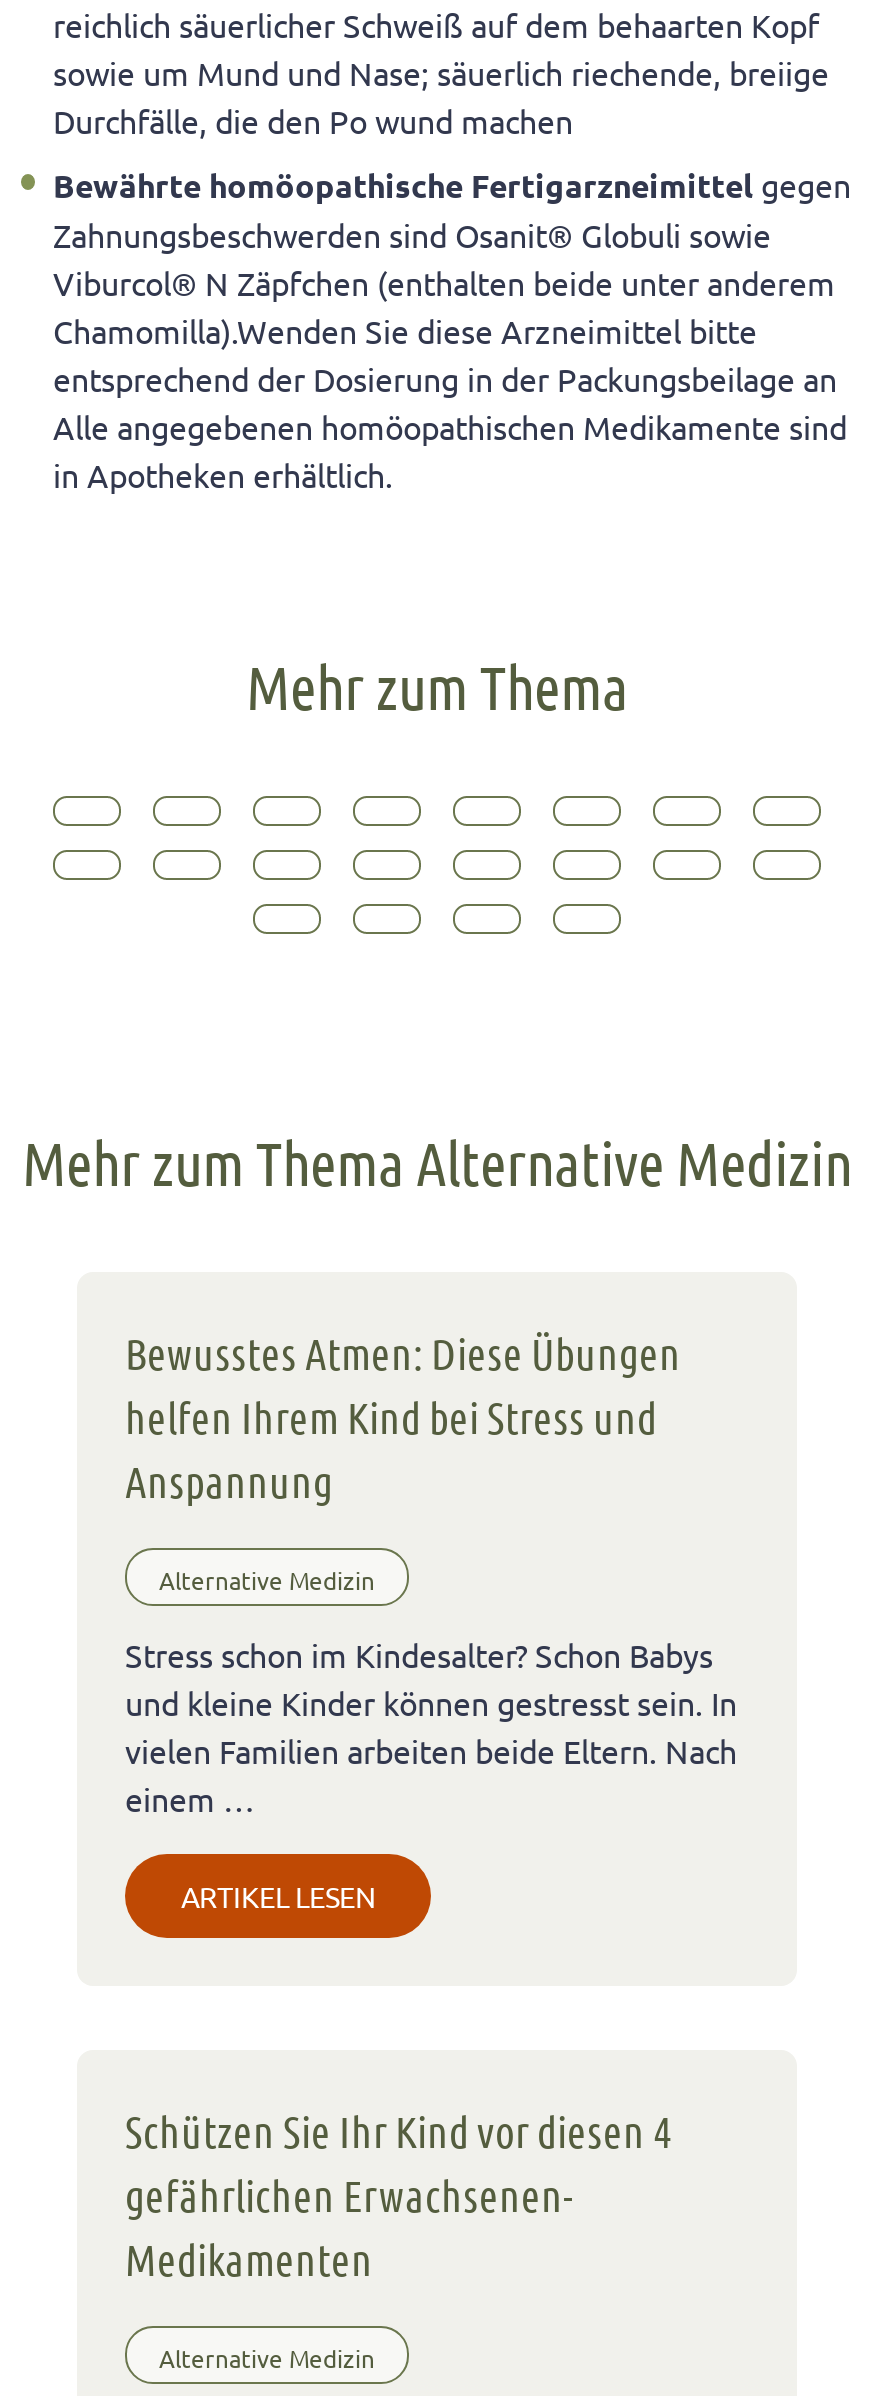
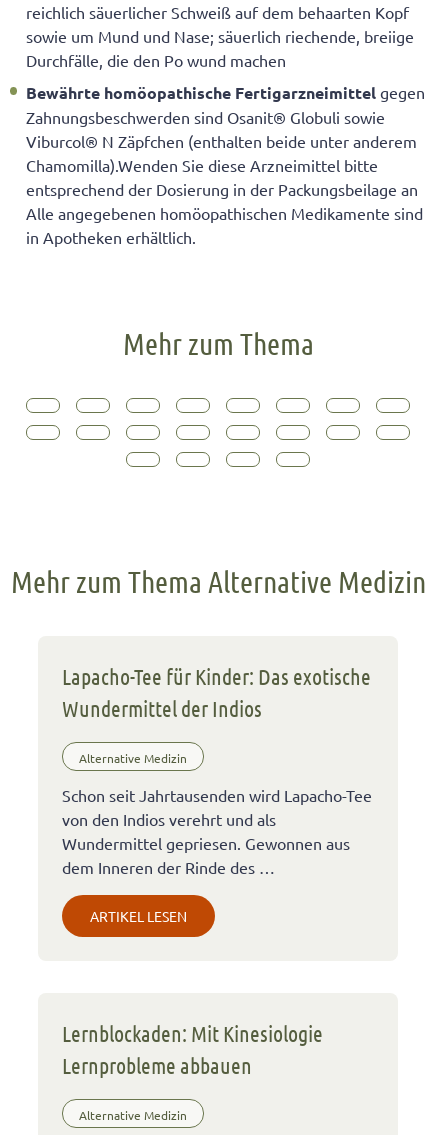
[125,1325,681,1505] Bewusstes Atmen: Diese Übungen | helfen Ihrem Kind bei Stress und | Anspannung -> [62,662,371,720] Lapacho-Tee für Kinder: Das exotische | Wundermittel der Indios
[125,1633,737,1817] Stress schon im Kindesalter? Schon Babys | und kleine Kinder können gestresst sein. In | vielen Familien arbeiten beide Eltern. Nach | einem … -> [62,785,372,877] Schon seit Jahrtausenden wird Lapacho-Tee | von den Indios verehrt und als | Wundermittel gepriesen. Gewonnen aus | dem Inneren der Rinde des …
[125,2103,671,2283] Schützen Sie Ihr Kind vor diesen 4 | gefährlichen Erwachsenen- | Medikamenten -> [62,1020,323,1078] Lernblockaden: Mit Kinesiologie | Lernprobleme abbauen

